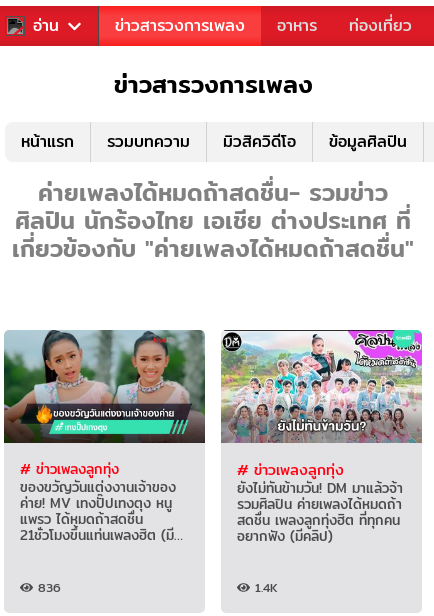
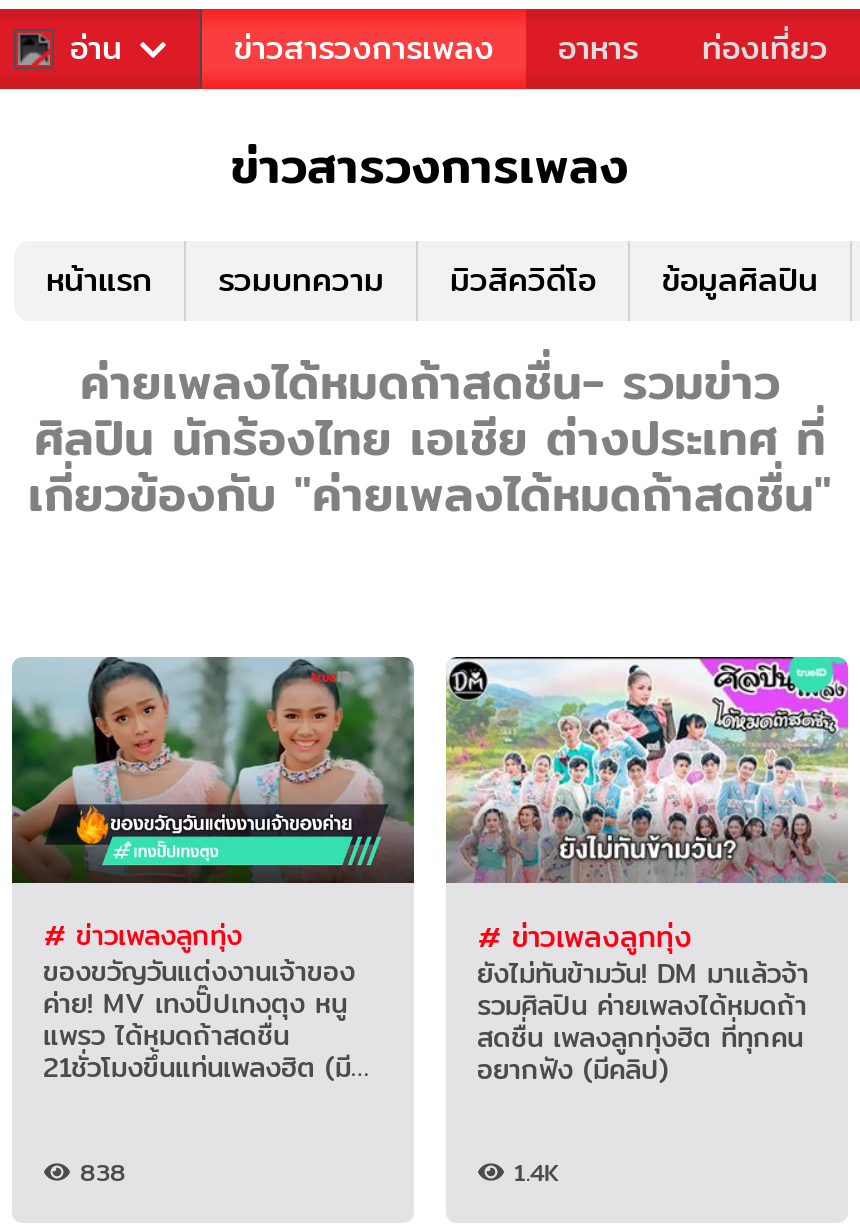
[38,578,61,597] 836 -> [80,1153,126,1191] 838

